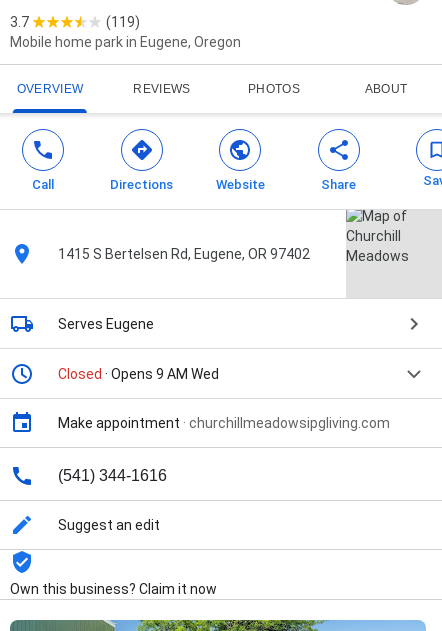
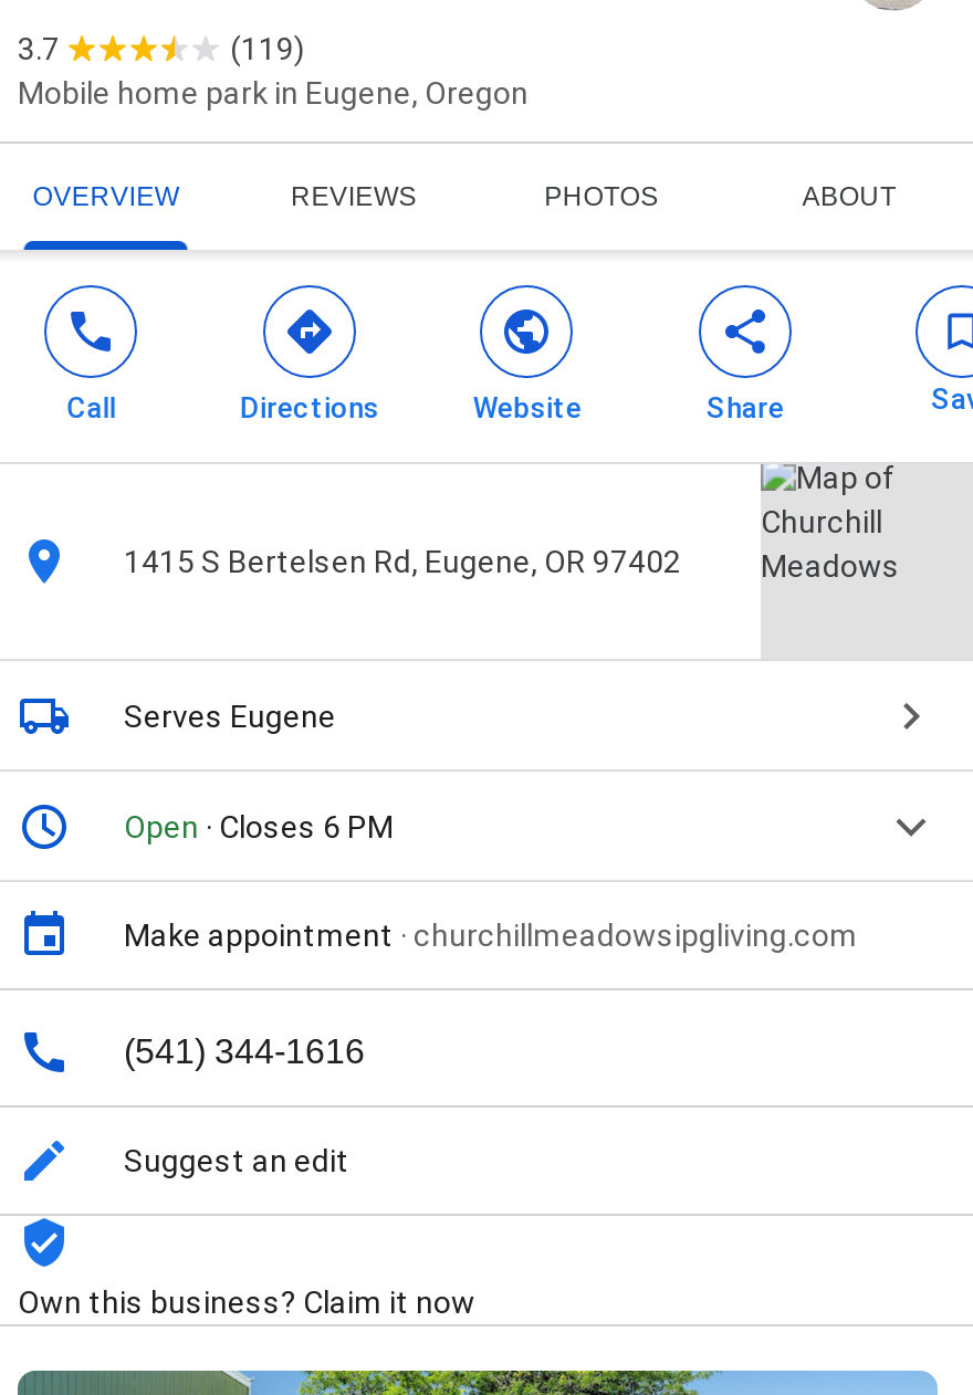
[58,366,219,382] Closed · Opens 9 AM Wed -> [124,810,394,845] Open · Closes 6 PM

